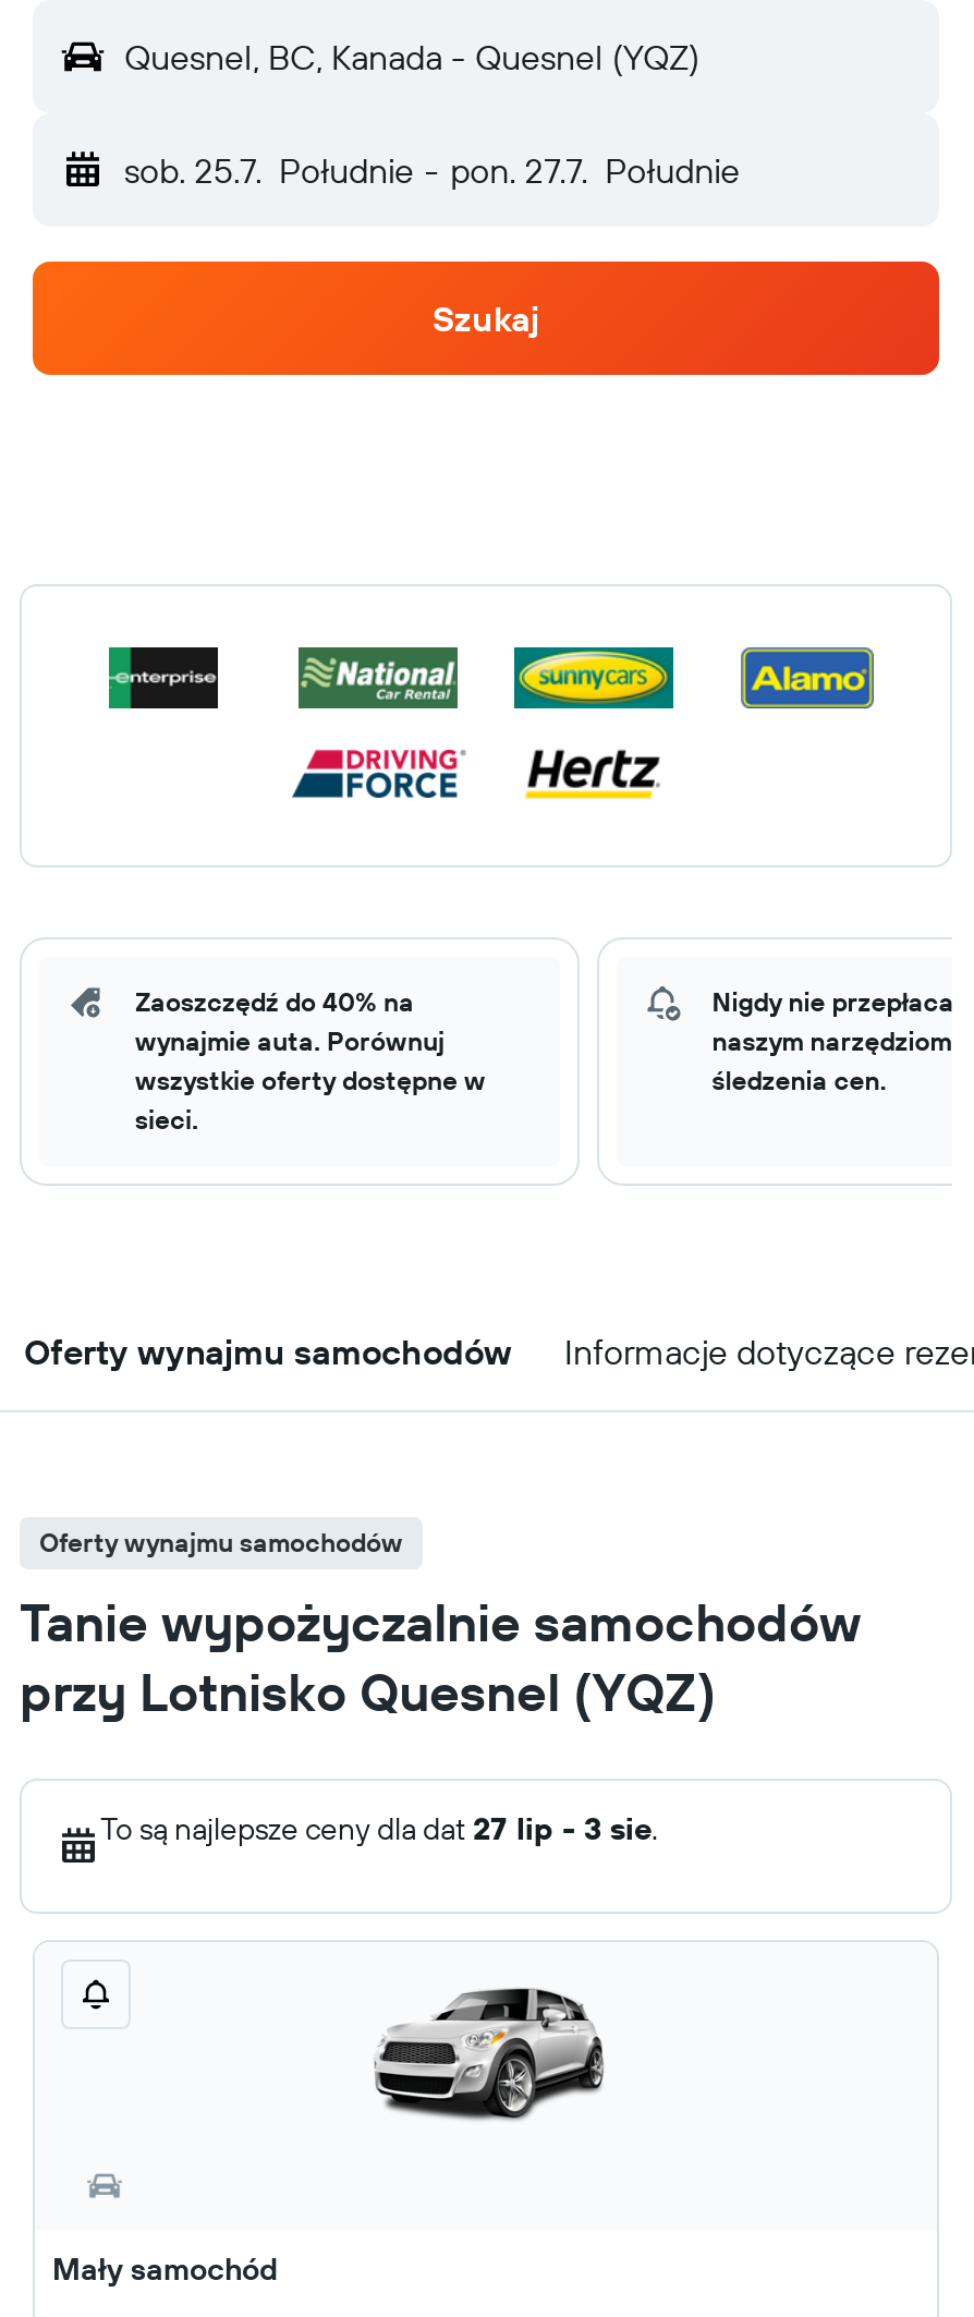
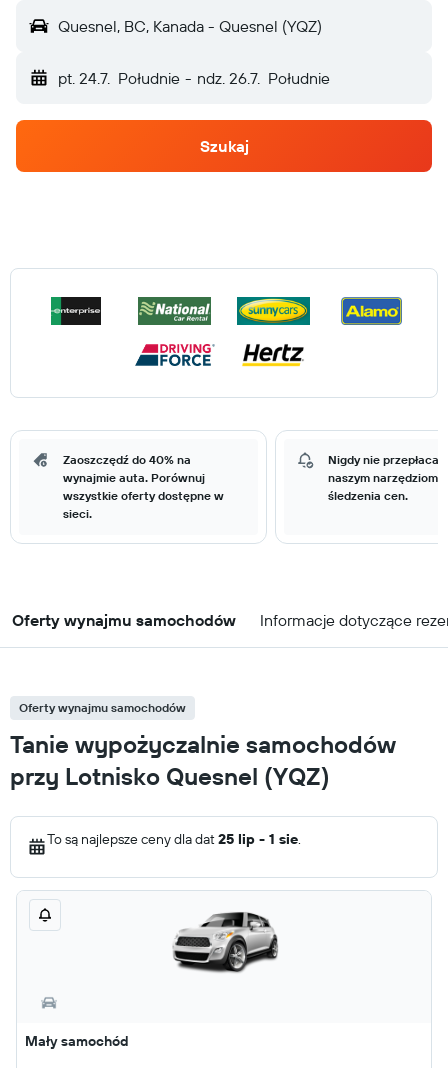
[124,148,740,192] sob. 25.7. Południe - pon. 27.7. Południe -> [58,68,330,88] pt. 24.7. Południe - ndz. 26.7. Południe
[100,1809,658,1848] To są najlepsze ceny dla dat 27 lip - 3 sie. -> [47,830,301,848] To są najlepsze ceny dla dat 25 lip - 1 sie.

